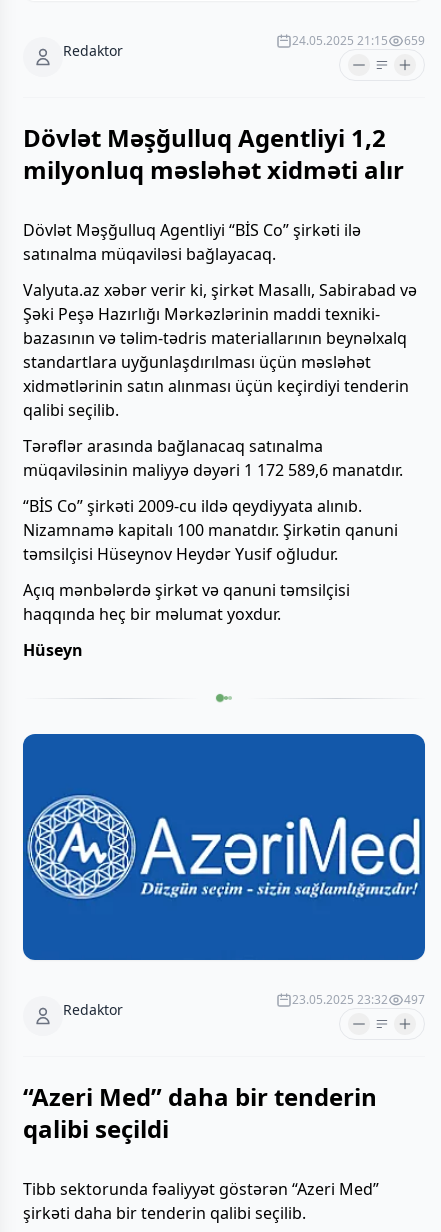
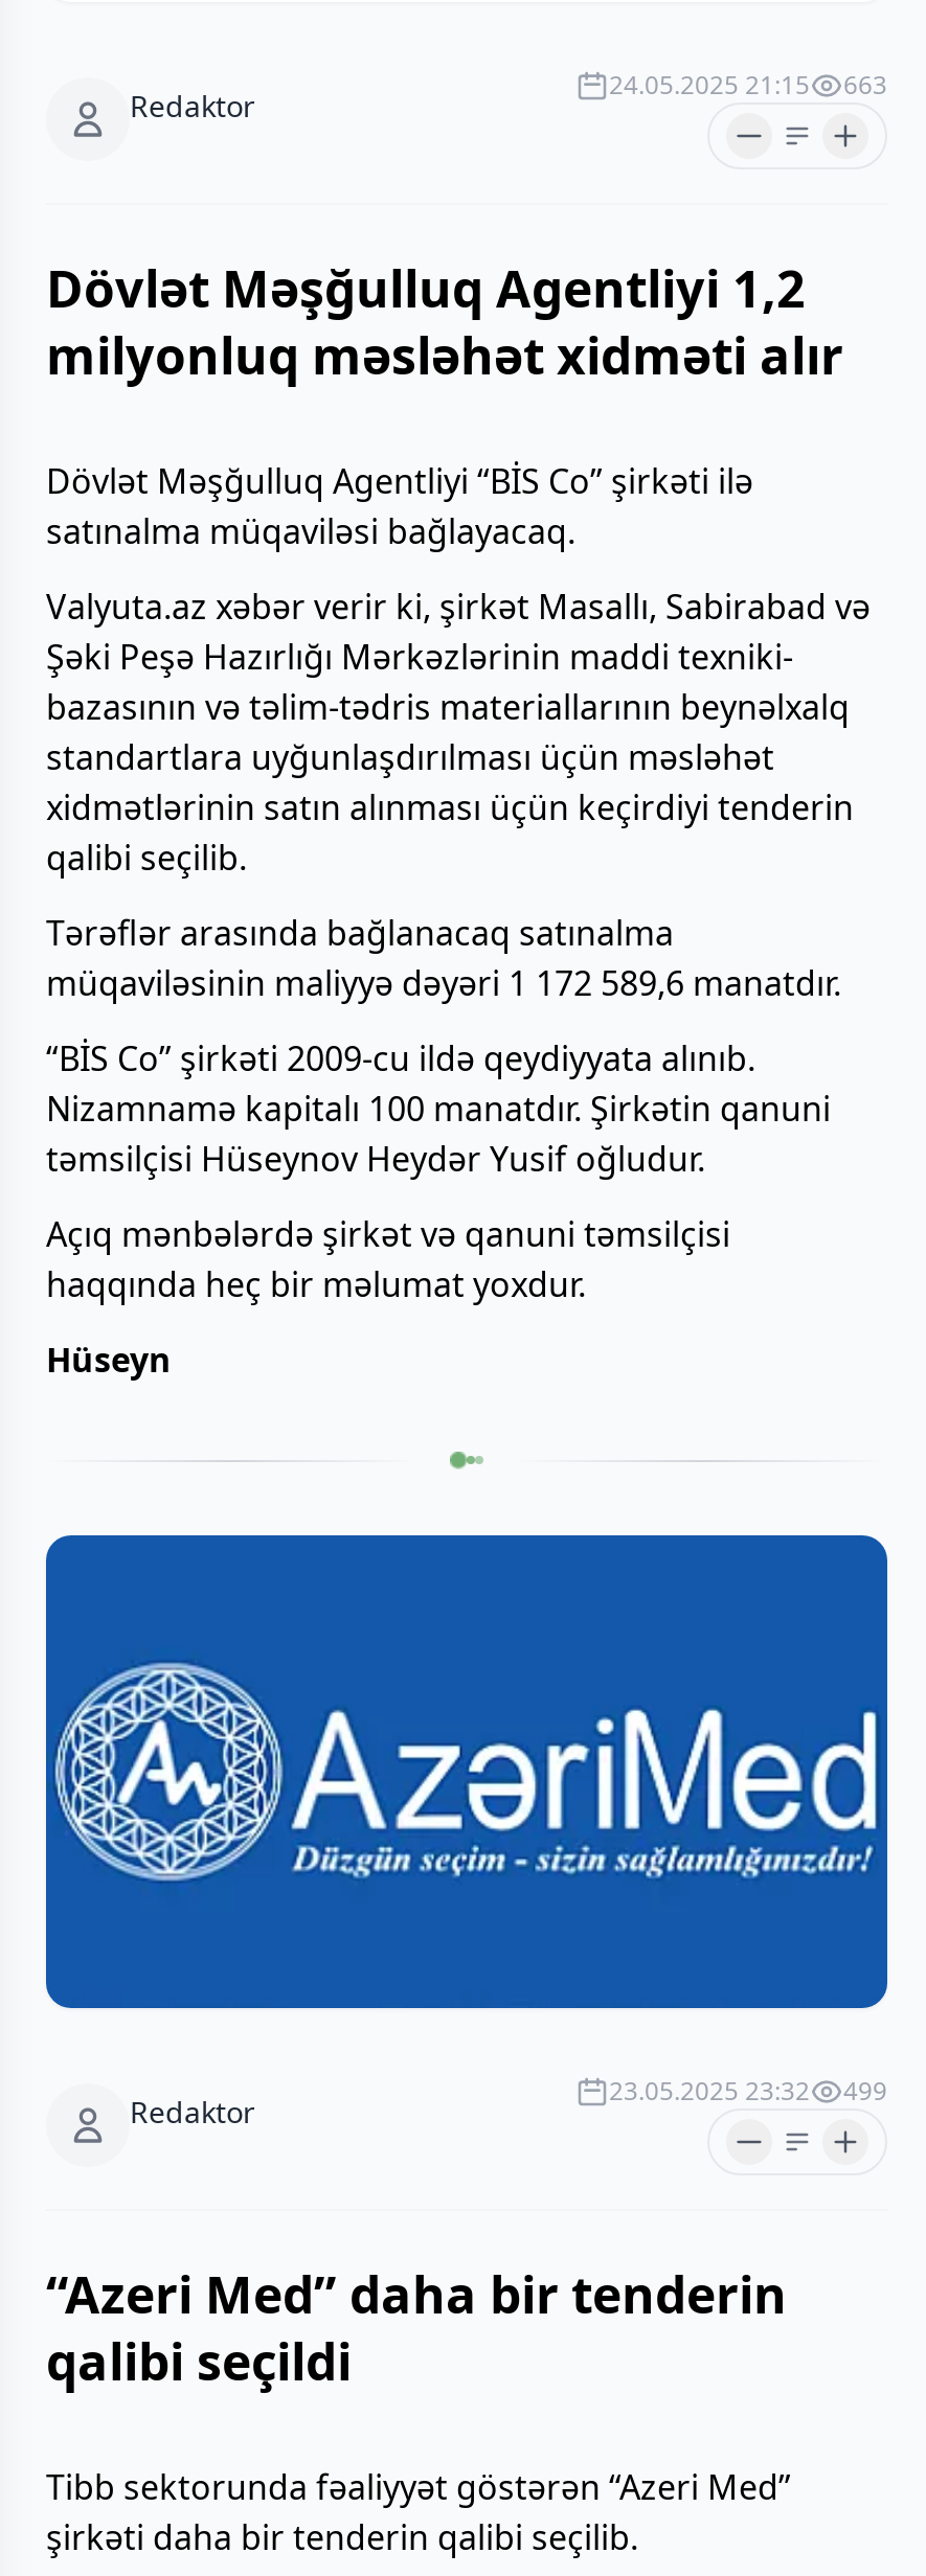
[292,32,425,49] 24.05.2025 21:15 659 -> [609,67,887,103] 24.05.2025 21:15 663
[292,991,425,1008] 23.05.2025 23:32 497 -> [609,2073,887,2108] 23.05.2025 23:32 499

